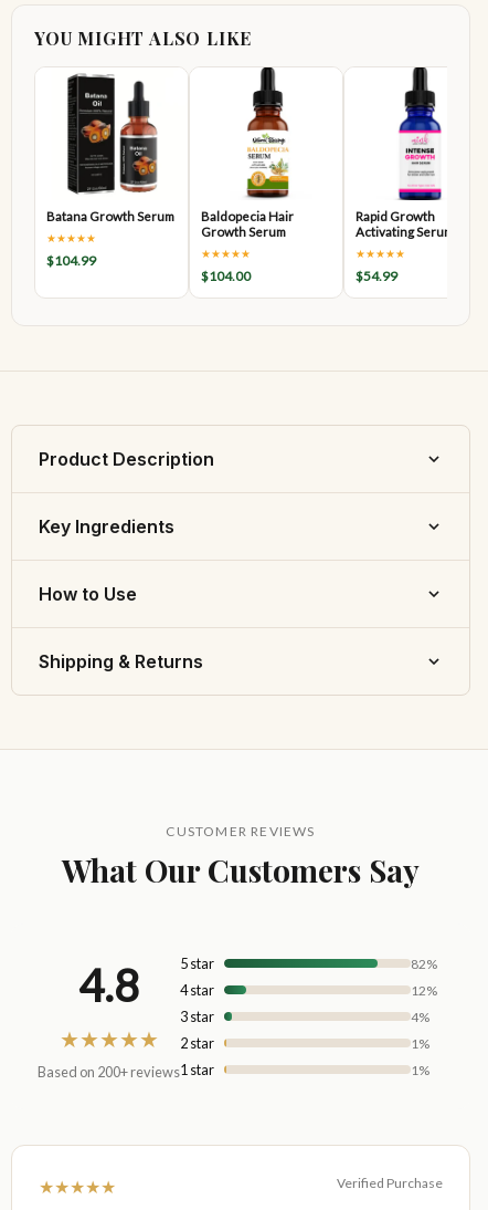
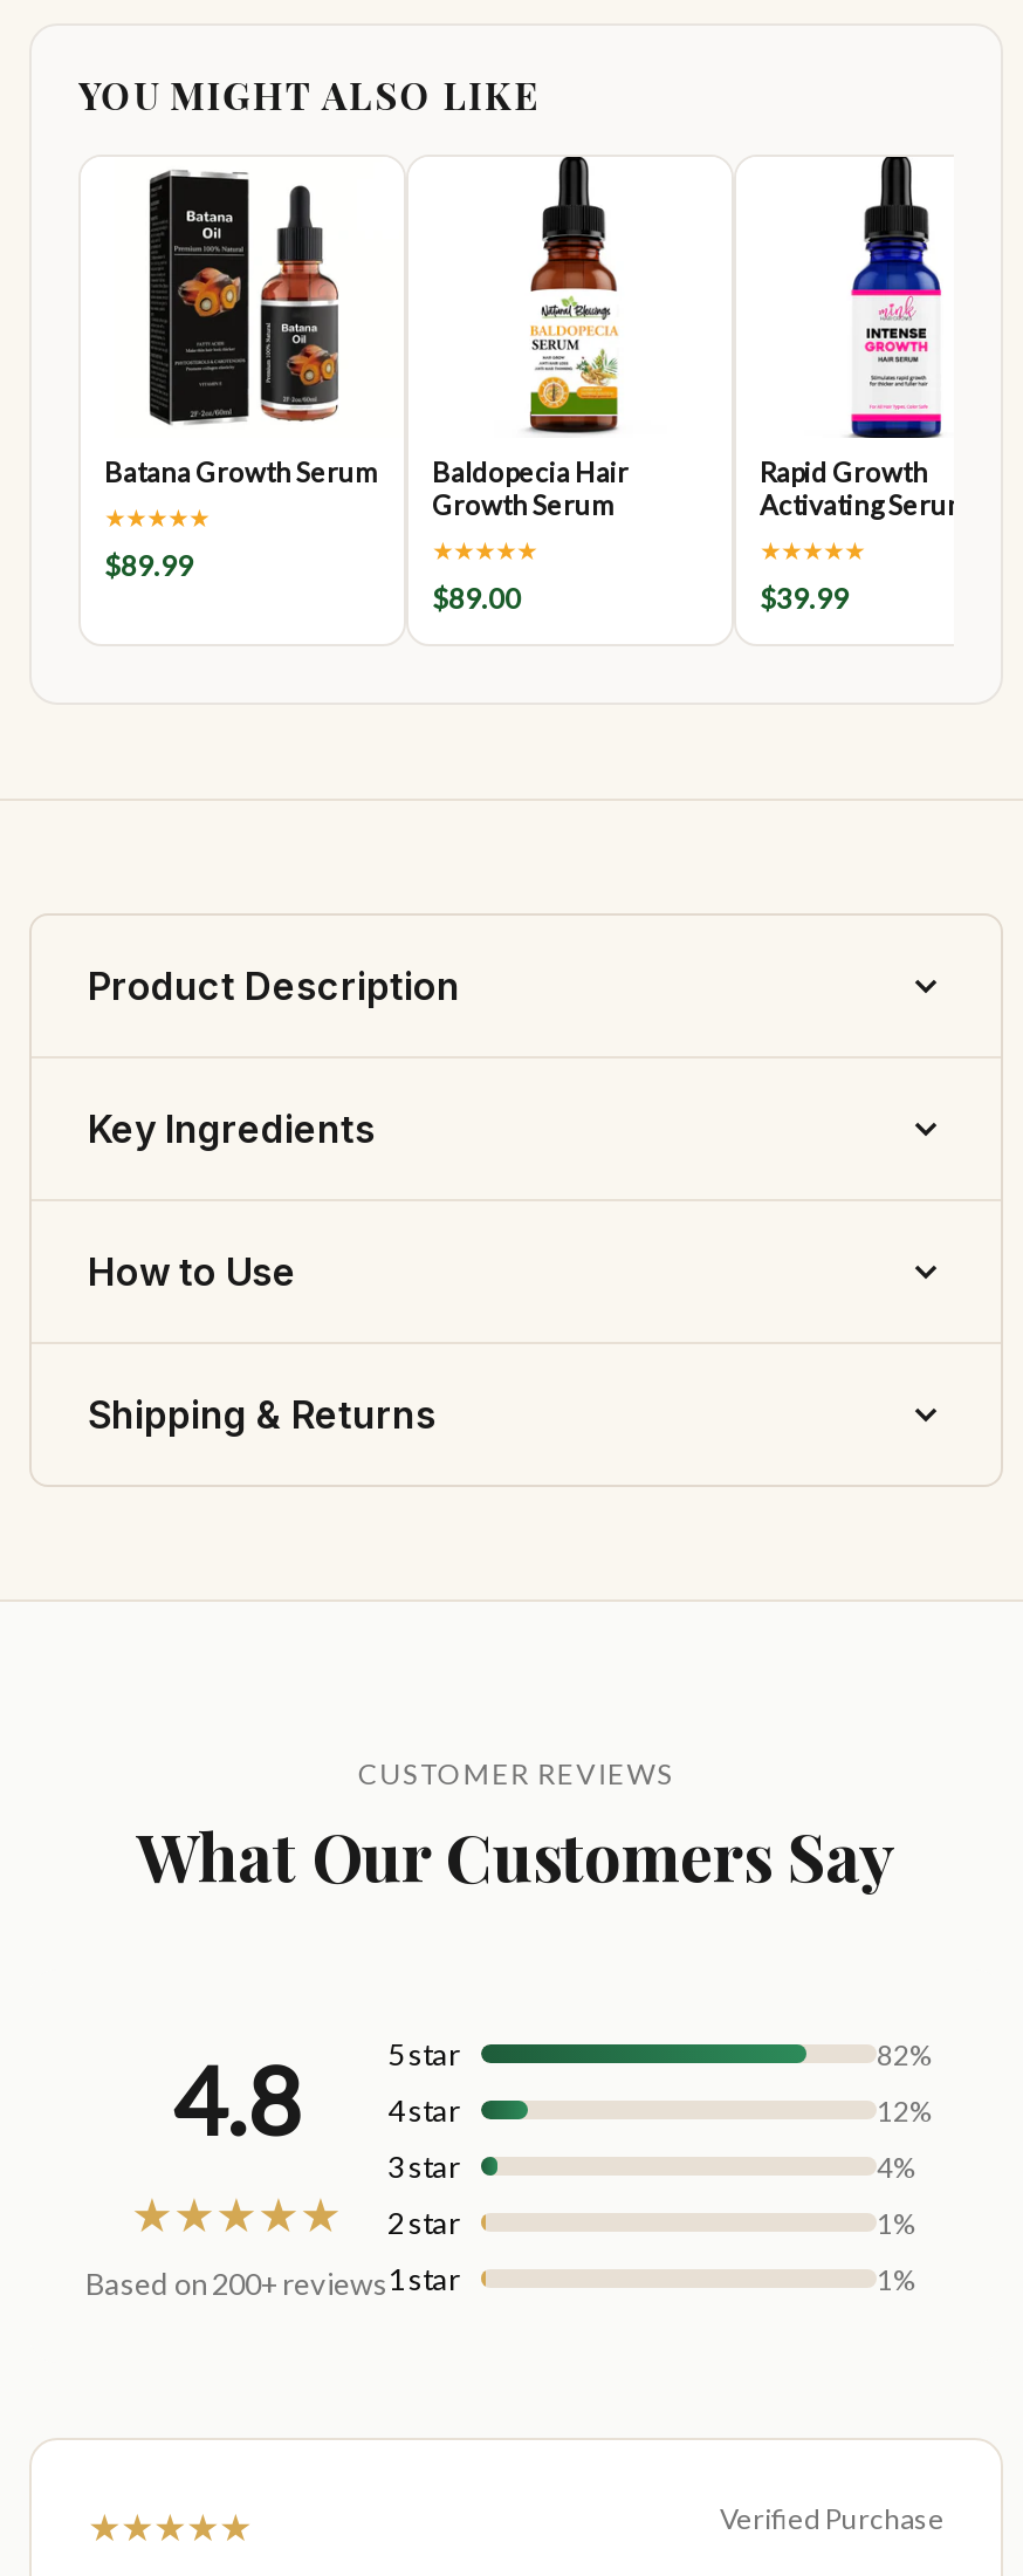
[46,252,96,269] $104.99 -> [104,548,193,583] $89.99
[201,268,251,284] $104.00 -> [432,581,521,616] $89.00
[356,268,397,284] $54.99 -> [760,581,849,616] $39.99

